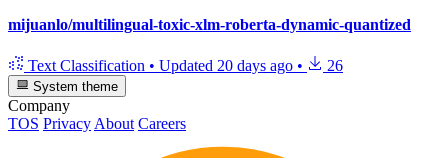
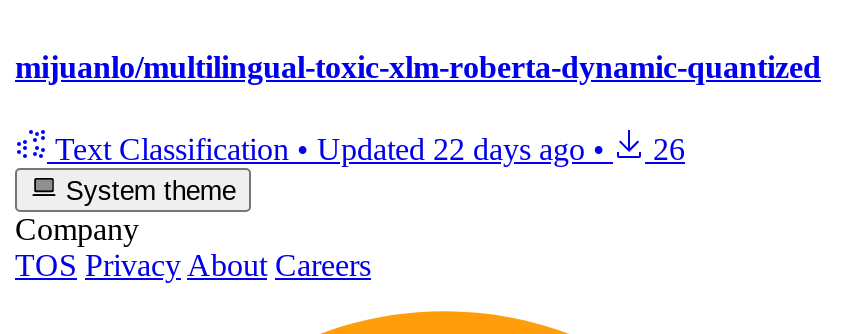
[24,57,303,74] Text Classification • Updated 20 days ago • -> [47,132,605,166] Text Classification • Updated 22 days ago •

